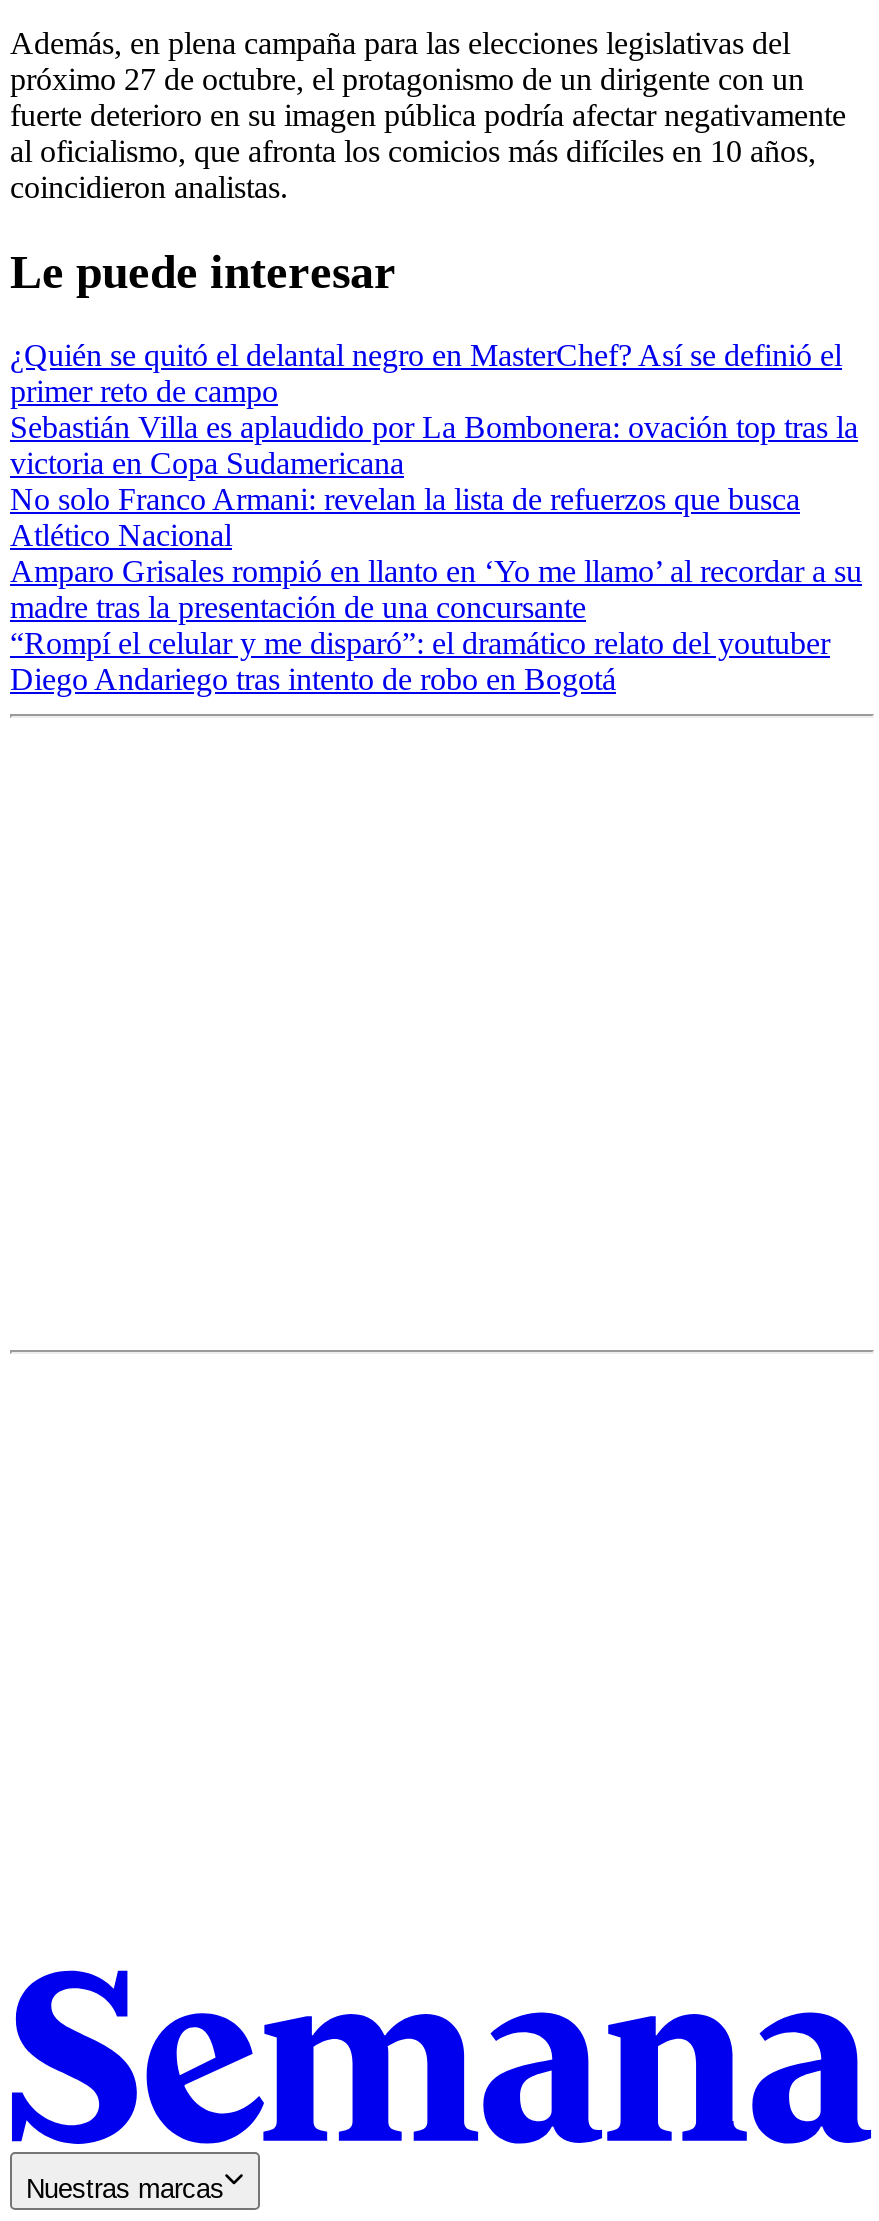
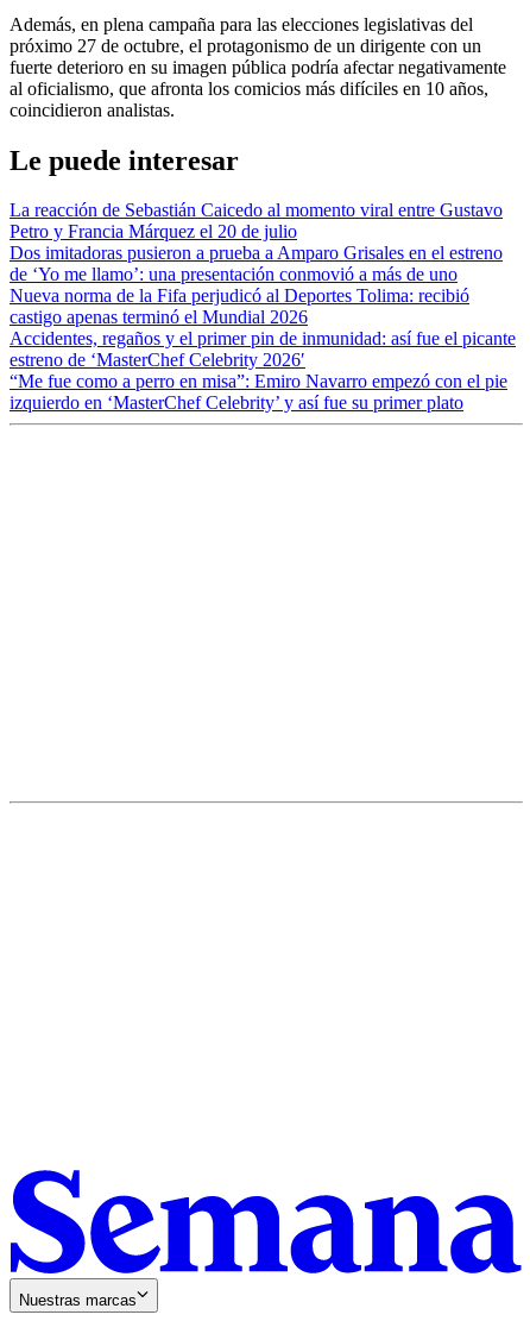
[10,339,862,697] ¿Quién se quitó el delantal negro en MasterChef? Así se definió el | primer reto de campo | Sebastián Villa es aplaudido por La Bombonera: ovación top tras la | victoria en Copa Sudamericana | No solo Franco Armani: revelan la lista de refuerzos que busca | Atlético Nacional | Amparo Grisales rompió en llanto en ‘Yo me llamo’ al recordar a su | madre tras la presentación de una concursante | “Rompí el celular y me disparó”: el dramático relato del youtuber | Diego Andariego tras intento de robo en Bogotá -> [10,200,516,413] La reacción de Sebastián Caicedo al momento viral entre Gustavo | Petro y Francia Márquez el 20 de julio | Dos imitadoras pusieron a prueba a Amparo Grisales en el estreno | de ‘Yo me llamo’: una presentación conmovió a más de uno | Nueva norma de la Fifa perjudicó al Deportes Tolima: recibió | castigo apenas terminó el Mundial 2026 | Accidentes, regaños y el primer pin de inmunidad: así fue el picante | estreno de ‘MasterChef Celebrity 2026′ | “Me fue como a perro en misa”: Emiro Navarro empezó con el pie | izquierdo en ‘MasterChef Celebrity’ y así fue su primer plato

